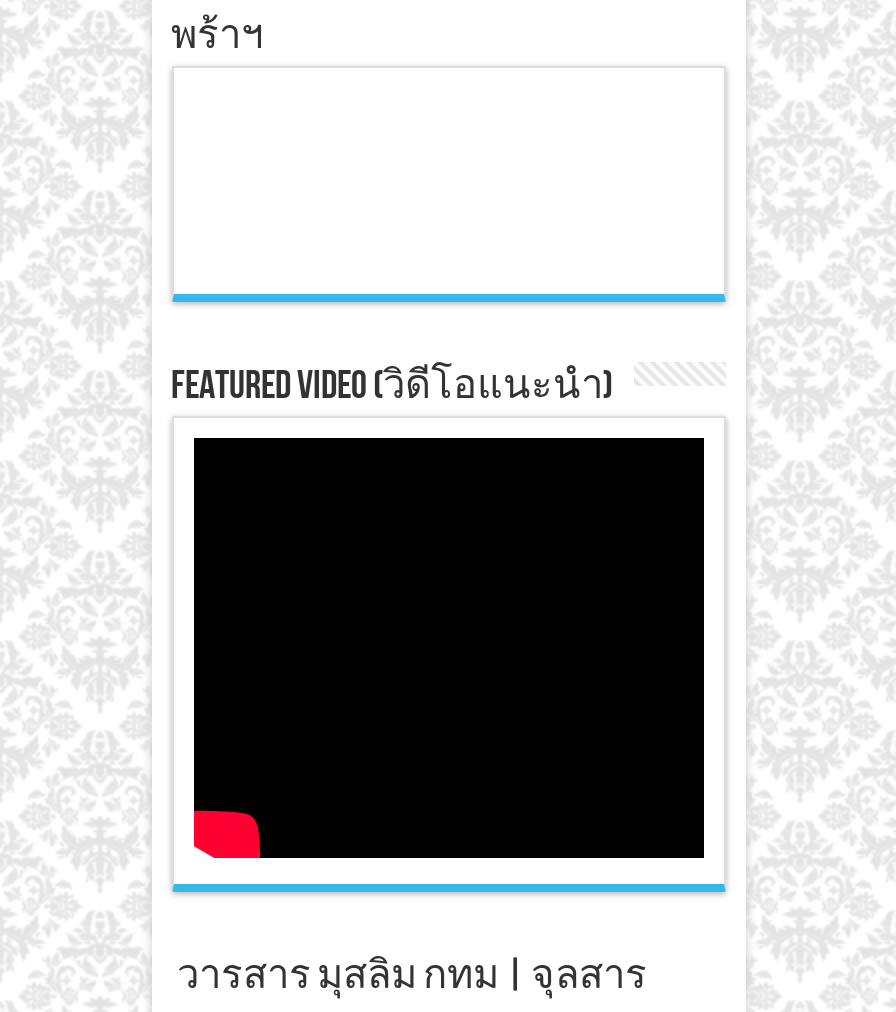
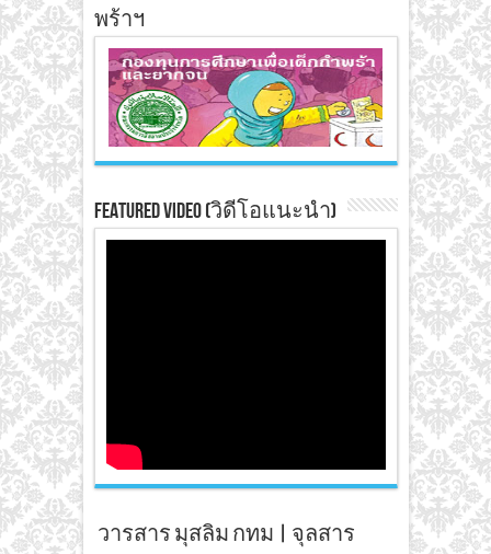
none -> [107,47,384,148] [image]

